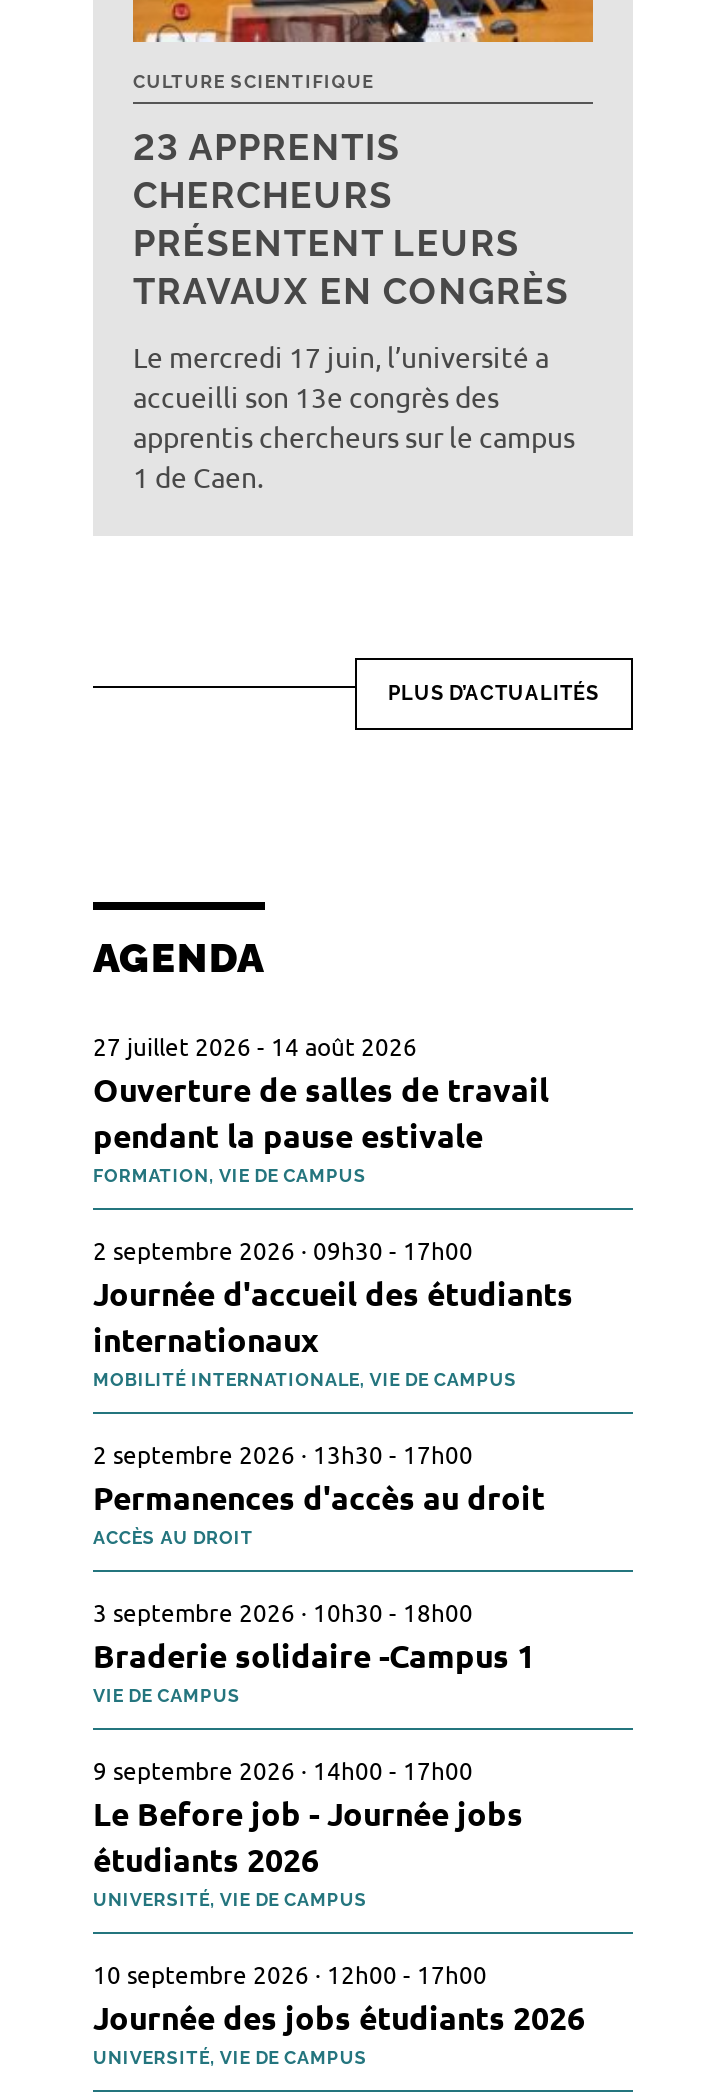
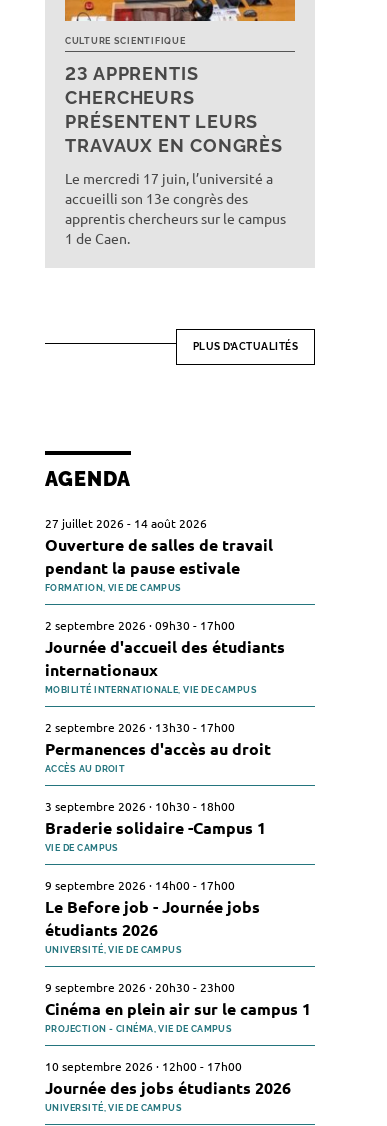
none -> [45,998,311,1019] Cinéma en plein air sur le campus 1
none -> [45,979,235,1034] 9 septembre 2026 · 20h30 - 23h00 | PROJECTION - CINÉMA, VIE DE CAMPUS

